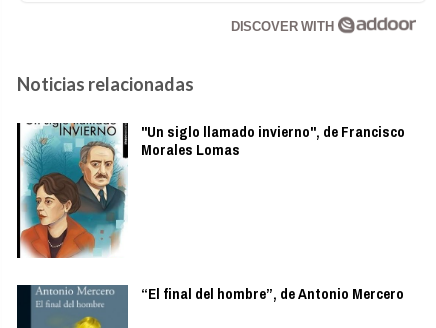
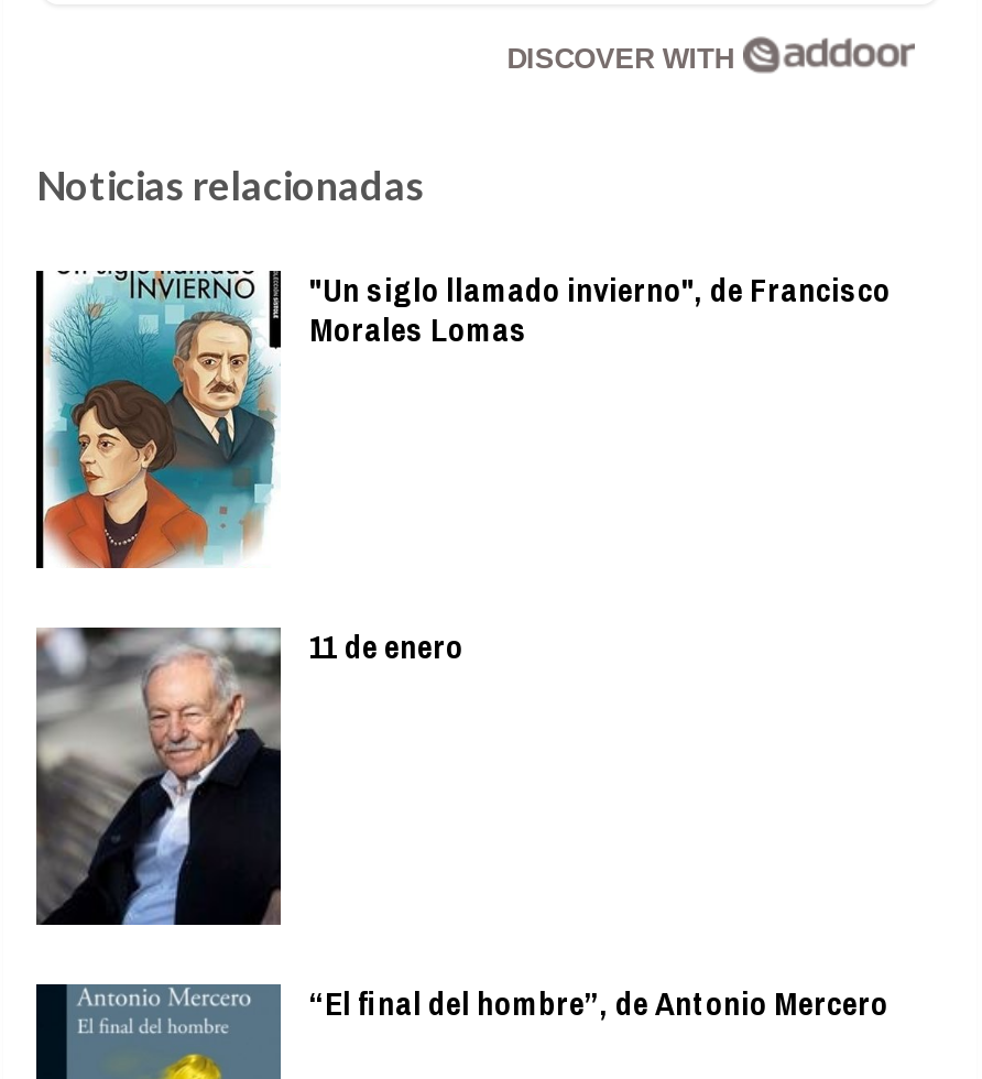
none -> [34,624,463,927] [image] | 11 de enero

